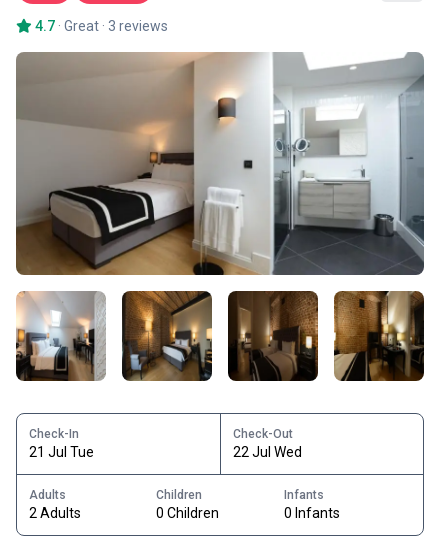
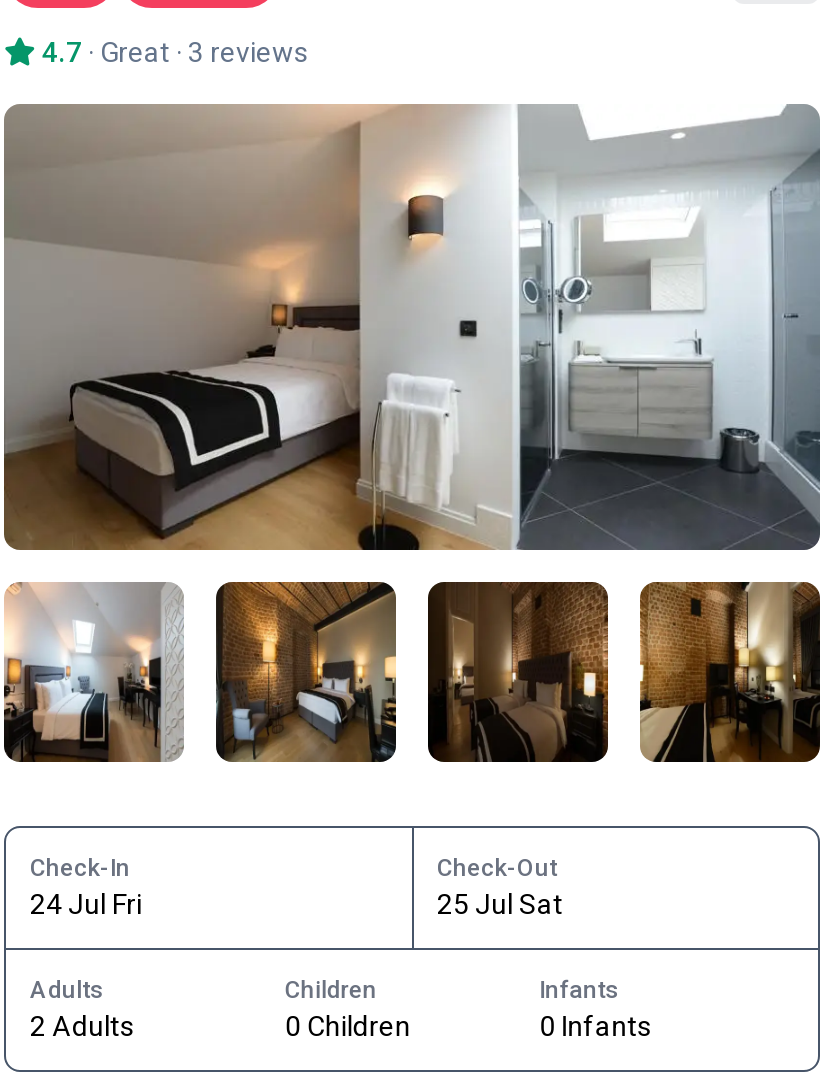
[29,444,94,460] 21 Jul Tue -> [30,889,142,921] 24 Jul Fri
[232,444,301,460] 22 Jul Wed -> [437,889,563,921] 25 Jul Sat

